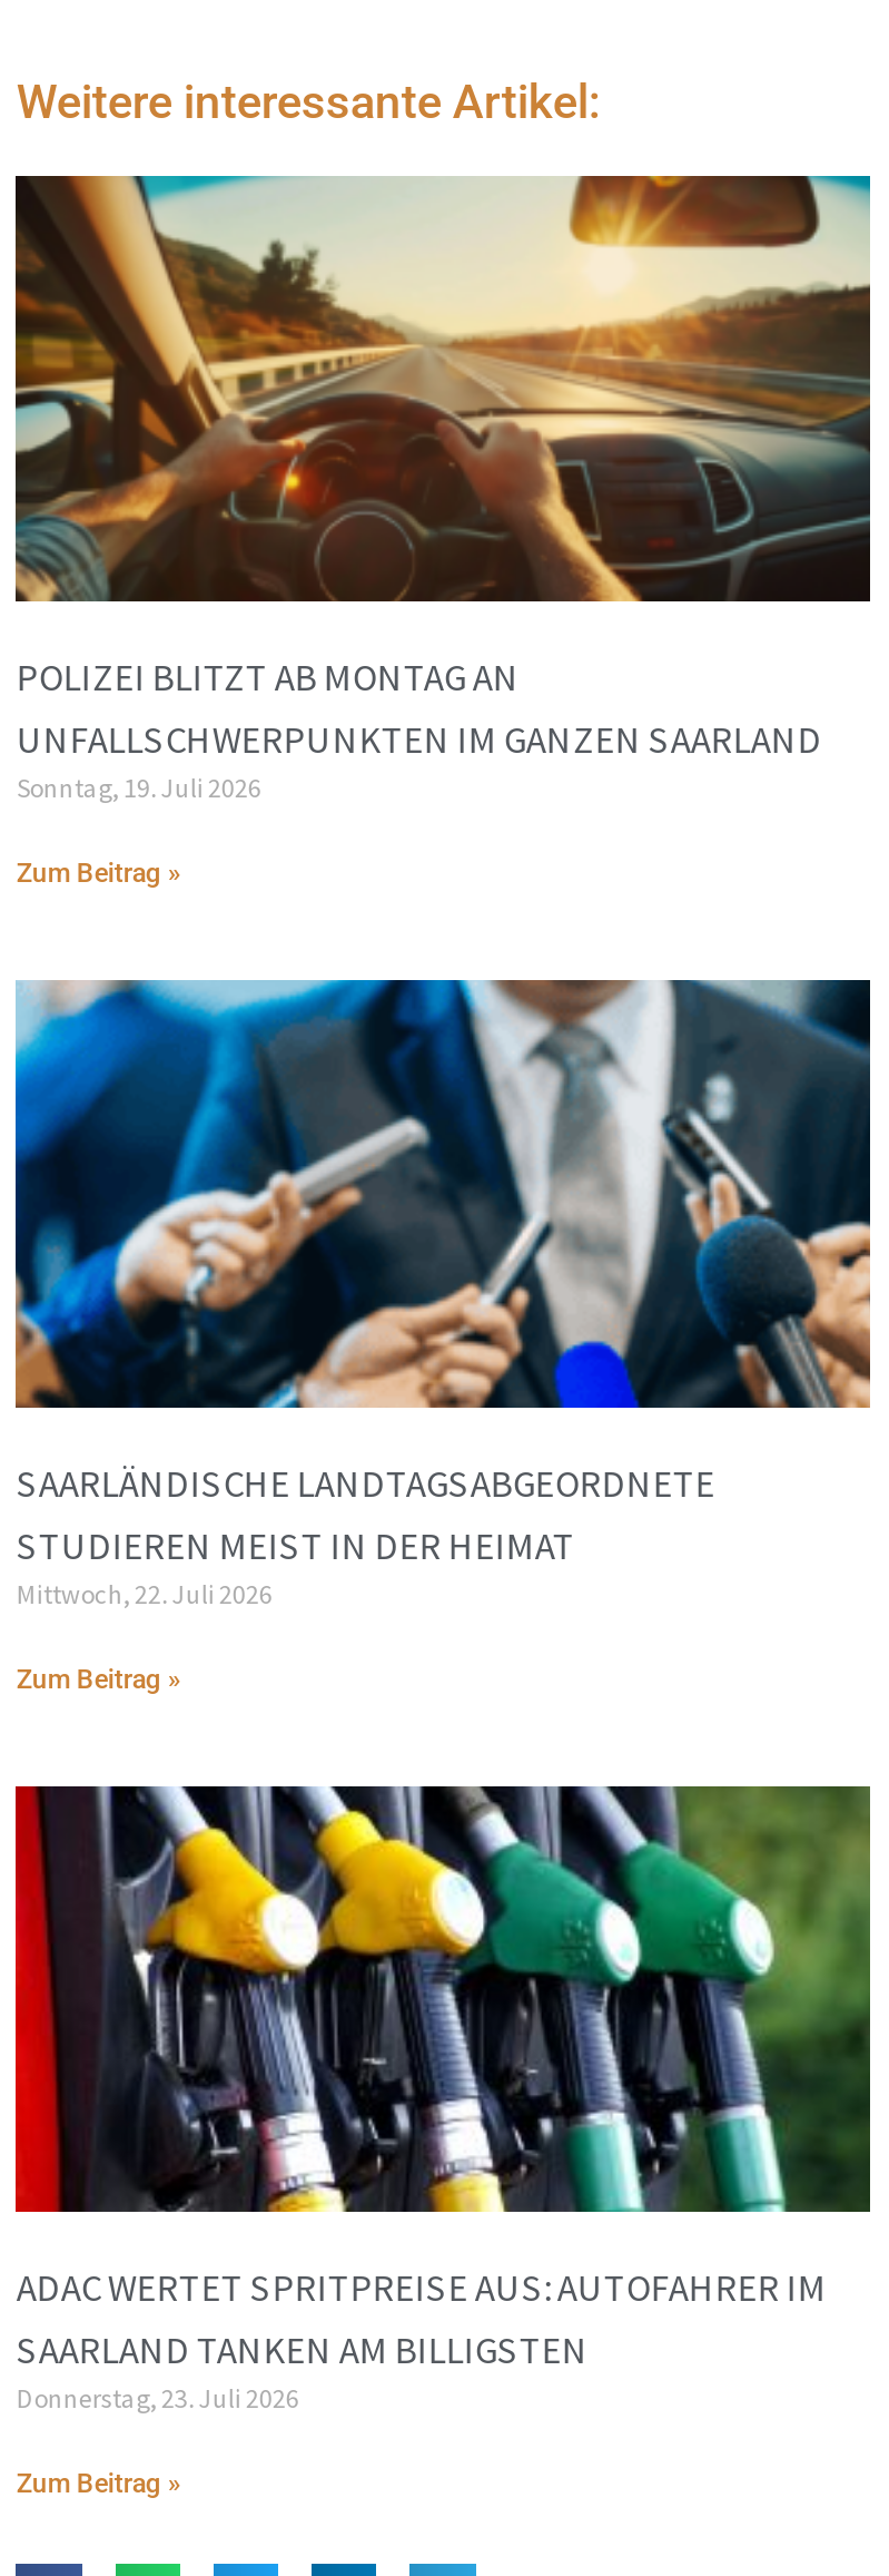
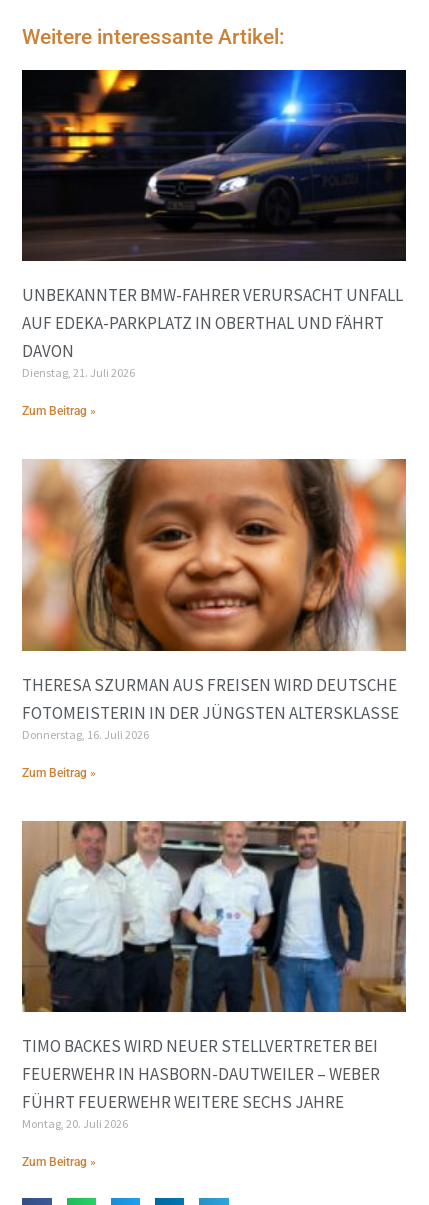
[13,174,872,805] [image] | POLIZEI BLITZT AB MONTAG AN | UNFALLSCHWERPUNKTEN IM GANZEN SAARLAND | Sonntag, 19. Juli 2026 -> [22,69,407,380] [image] | UNBEKANNTER BMW-FAHRER VERURSACHT UNFALL | AUF EDEKA-PARKPLATZ IN OBERTHAL UND FÄHRT | DAVON | Dienstag, 21. Juli 2026
[13,978,872,1610] [image] | SAARLÄNDISCHE LANDTAGSABGEORDNETE | STUDIEREN MEIST IN DER HEIMAT | Mittwoch, 22. Juli 2026 -> [21,458,407,742] [image] | THERESA SZURMAN AUS FREISEN WIRD DEUTSCHE | FOTOMEISTERIN IN DER JÜNGSTEN ALTERSKLASSE | Donnerstag, 16. Juli 2026
[13,1784,872,2416] [image] | ADAC WERTET SPRITPREISE AUS: AUTOFAHRER IM | SAARLAND TANKEN AM BILLIGSTEN | Donnerstag, 23. Juli 2026 -> [21,820,407,1131] [image] | TIMO BACKES WIRD NEUER STELLVERTRETER BEI | FEUERWEHR IN HASBORN-DAUTWEILER – WEBER | FÜHRT FEUERWEHR WEITERE SECHS JAHRE | Montag, 20. Juli 2026

